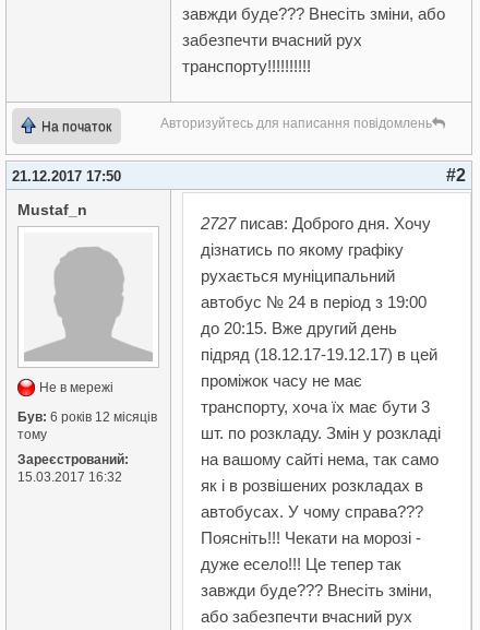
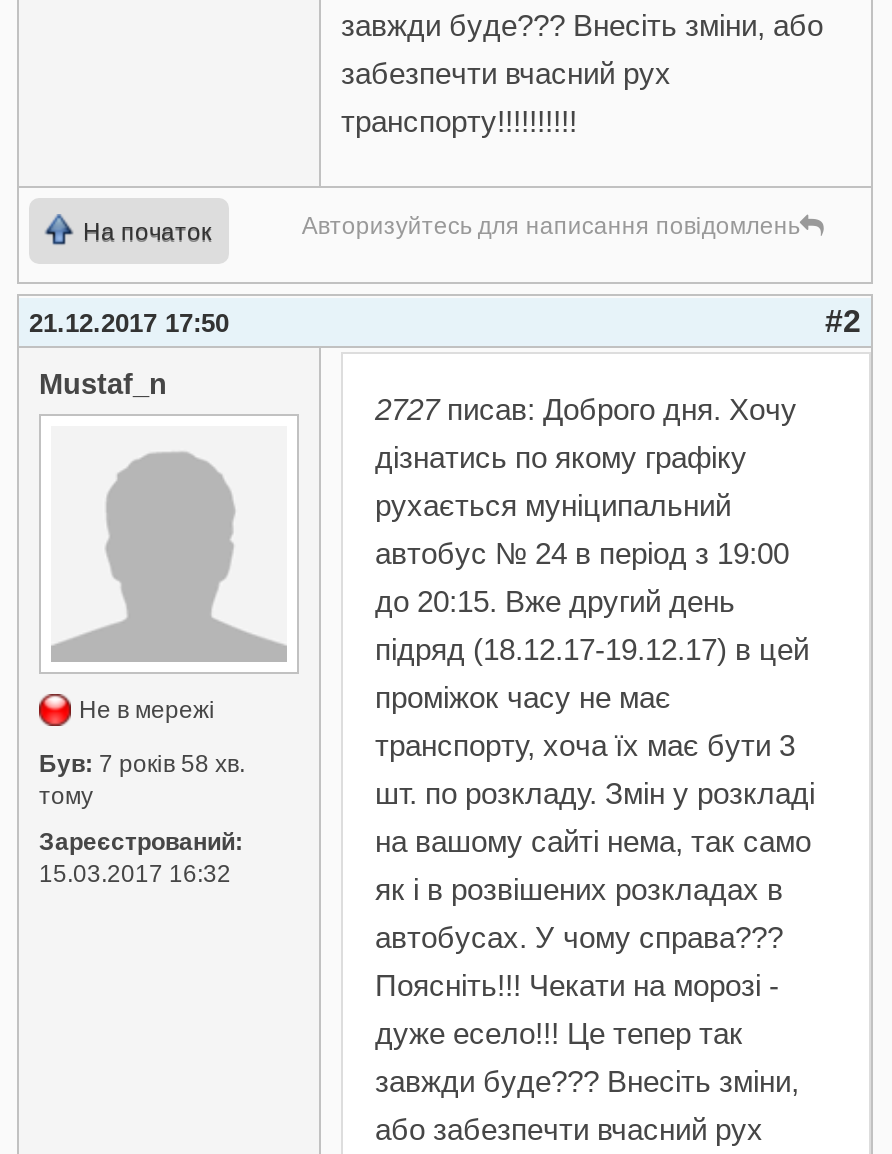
[17,409,157,425] Був: 6 років 12 місяців -> [39,750,245,778] Був: 7 років 58 хв.

